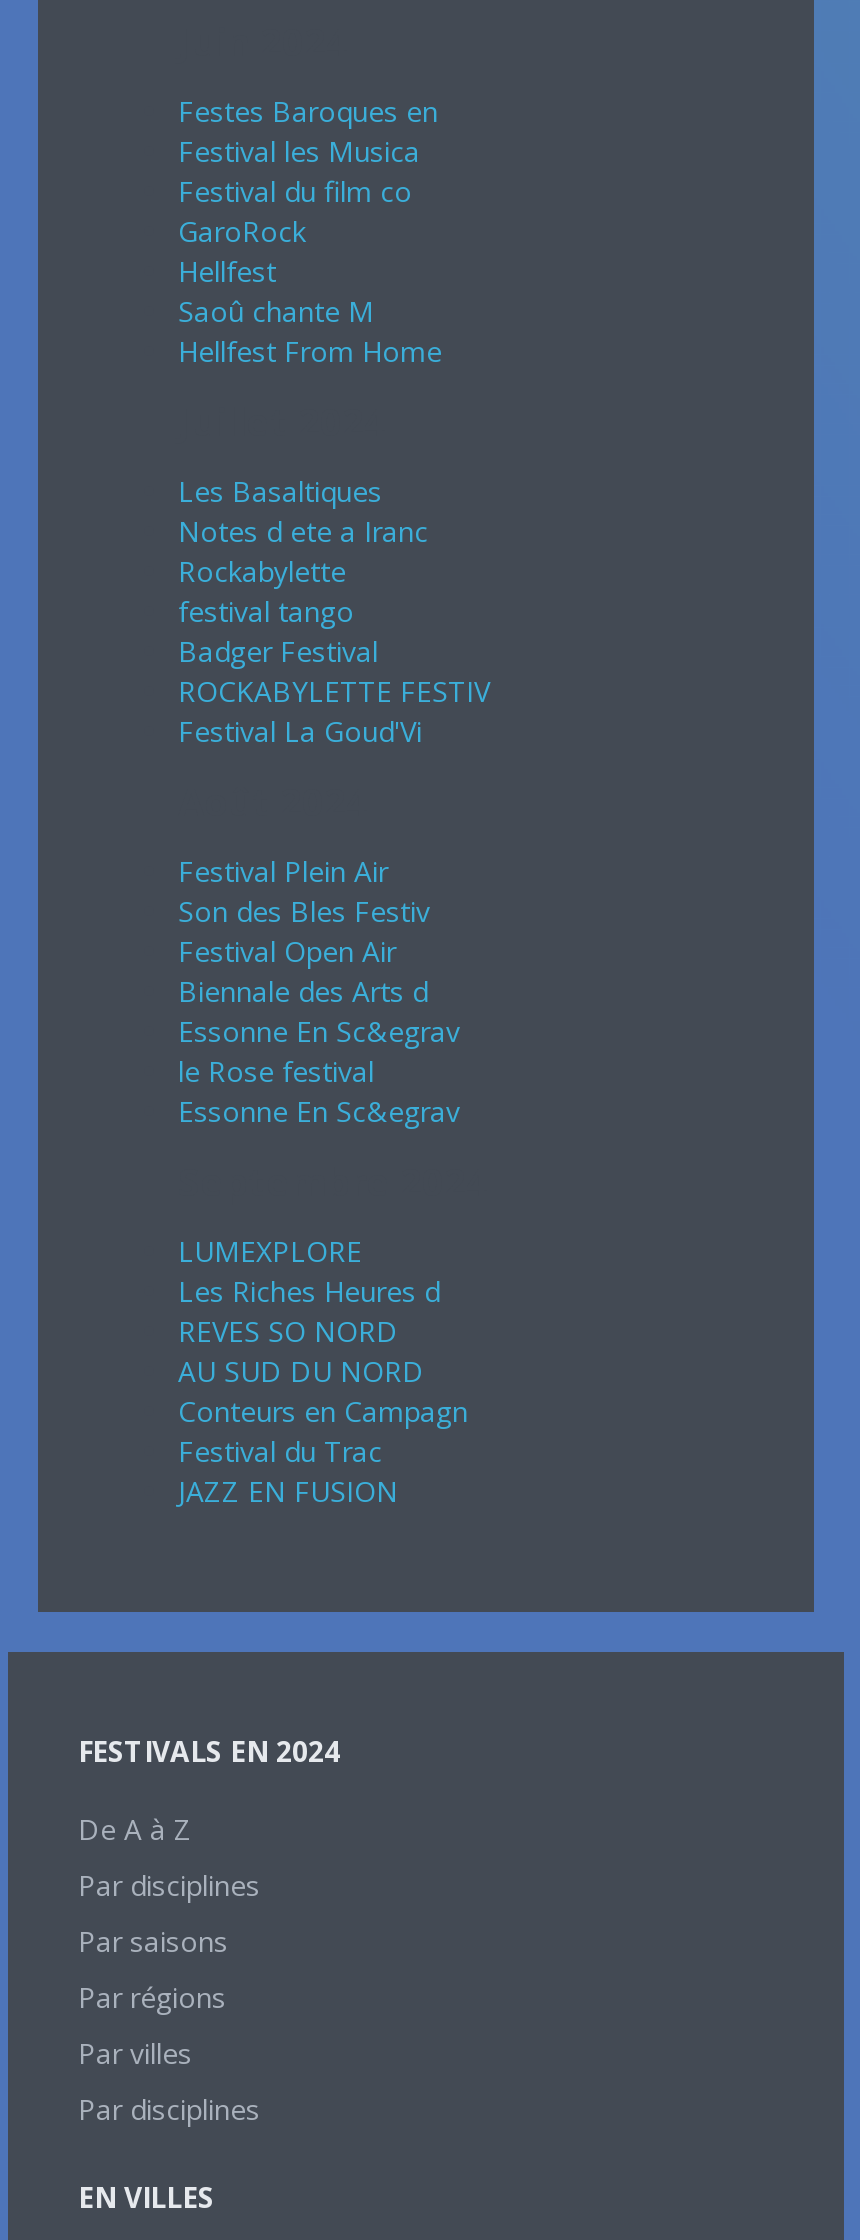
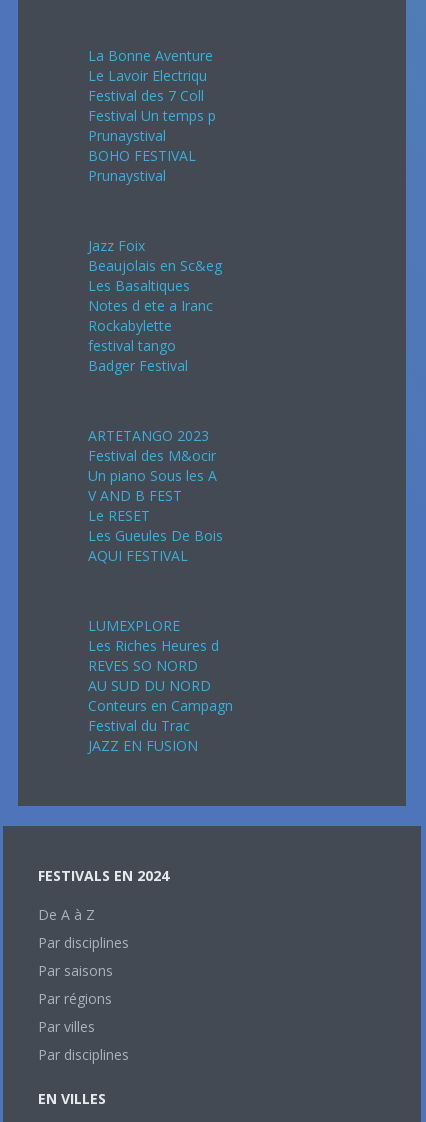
[178,92,442,370] Festes Baroques en | Festival les Musica | Festival du film co | GaroRock | Hellfest | Saoû chante M | Hellfest From Home -> [88,46,216,185] La Bonne Aventure | Le Lavoir Electriqu | Festival des 7 Coll | Festival Un temps p | Prunaystival | BOHO FESTIVAL | Prunaystival
none -> [88,236,222,275] Jazz Foix | Beaujolais en Sc&eg
moved [178,472,428,670] -> [88,276,213,375]: Les Basaltiques | Notes d ete a Iranc | Rockabylette | festival tango | Badger Festival
[178,672,490,750] ROCKABYLETTE FESTIV | Festival La Goud'Vi -> none
[178,852,460,1130] Festival Plein Air | Son des Bles Festiv | Festival Open Air | Biennale des Arts d | Essonne En Sc&egrav | le Rose festival | Essonne En Sc&egrav -> [88,426,223,565] ARTETANGO 2023 | Festival des M&ocir | Un piano Sous les A | V AND B FEST | Le RESET | Les Gueules De Bois | AQUI FESTIVAL

